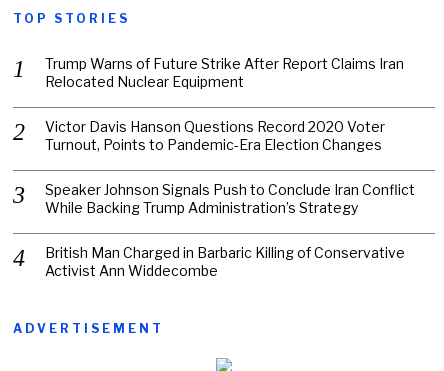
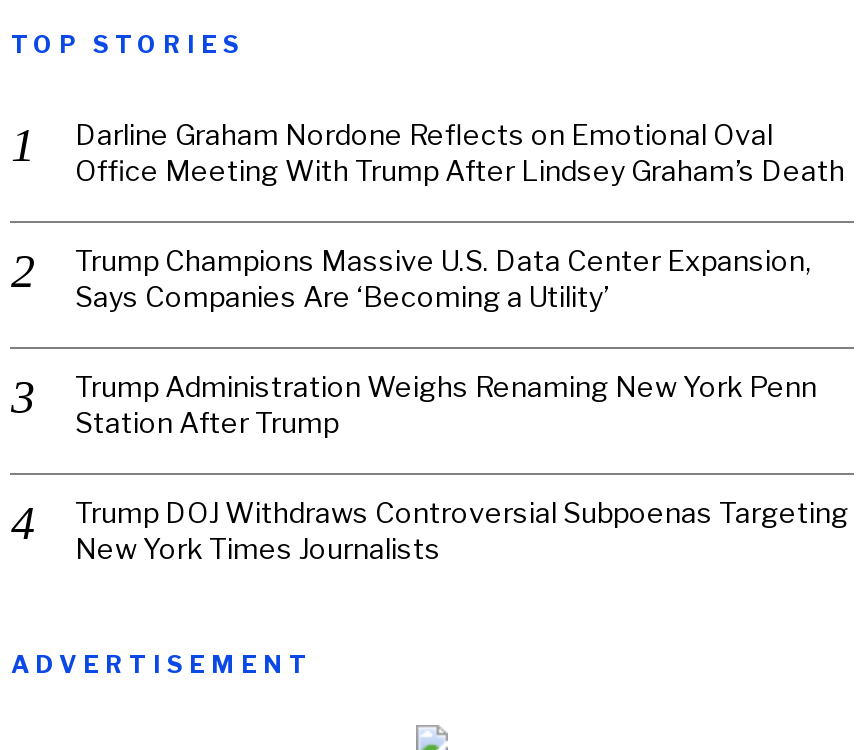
[45,55,404,90] Trump Warns of Future Strike After Report Claims Iran | Relocated Nuclear Equipment -> [75,117,845,187] Darline Graham Nordone Reflects on Emotional Oval | Office Meeting With Trump After Lindsey Graham’s Death
[45,118,385,153] Victor Davis Hanson Questions Record 2020 Voter | Turnout, Points to Pandemic-Era Election Changes -> [75,243,811,313] Trump Champions Massive U.S. Data Center Expansion, | Says Companies Are ‘Becoming a Utility’
[45,181,415,216] Speaker Johnson Signals Push to Conclude Iran Conflict | While Backing Trump Administration’s Strategy -> [75,369,817,439] Trump Administration Weighs Renaming New York Penn | Station After Trump
[45,244,405,279] British Man Charged in Barbaric Killing of Conservative | Activist Ann Widdecombe -> [75,495,849,565] Trump DOJ Withdraws Controversial Subpoenas Targeting | New York Times Journalists

